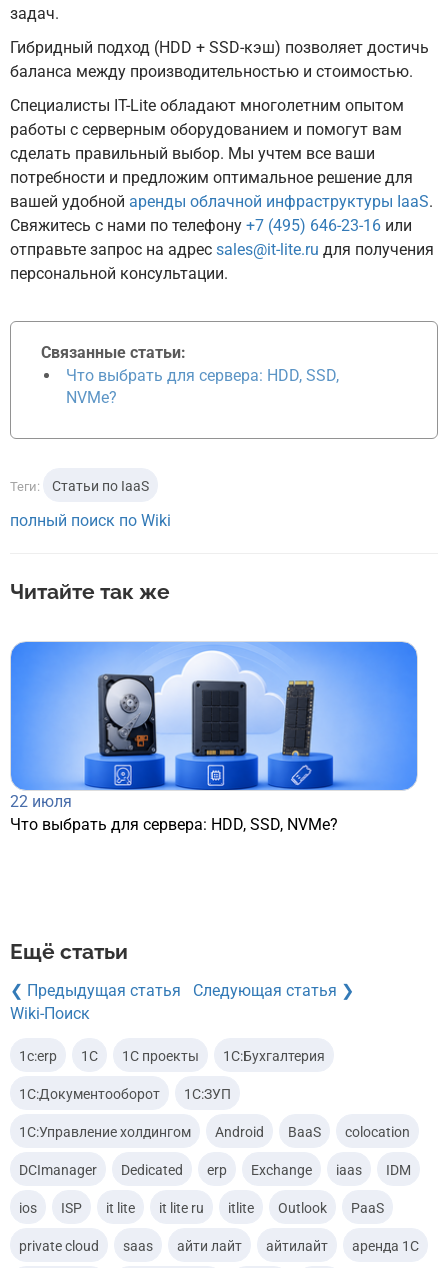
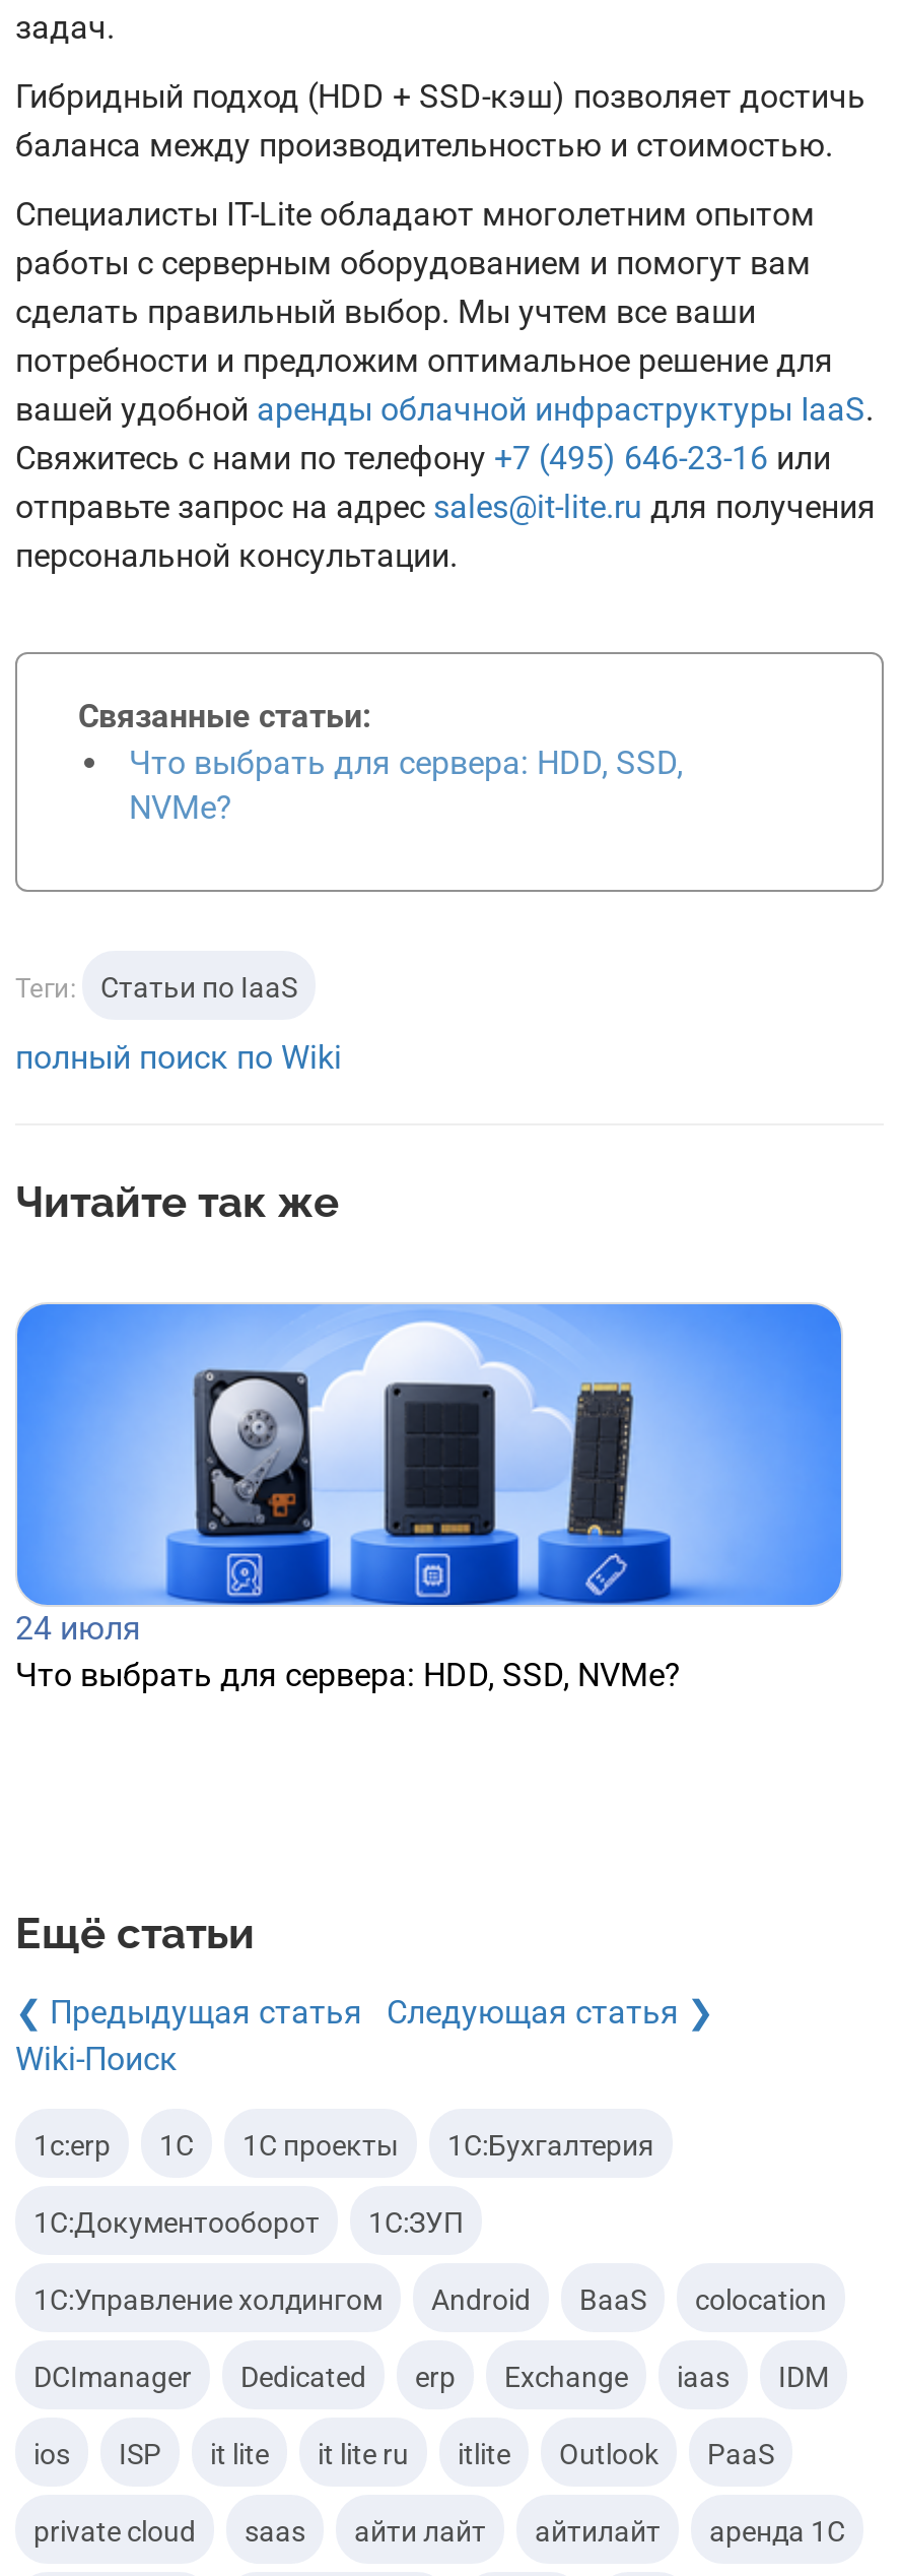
[10,792,72,811] 22 июля -> [15,1609,141,1648] 24 июля

